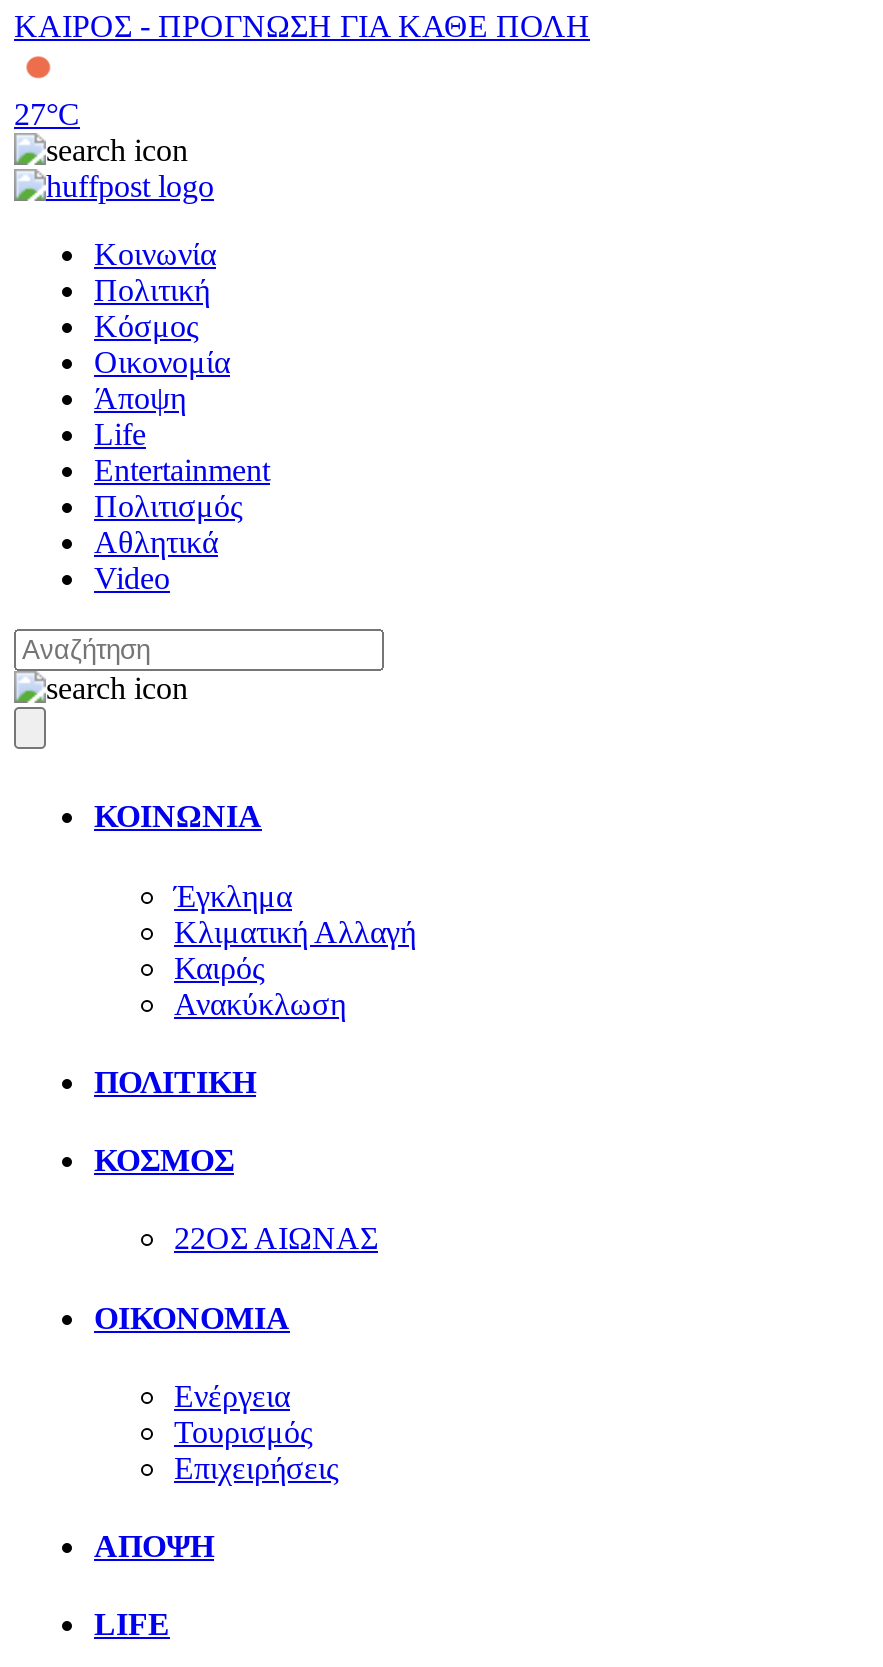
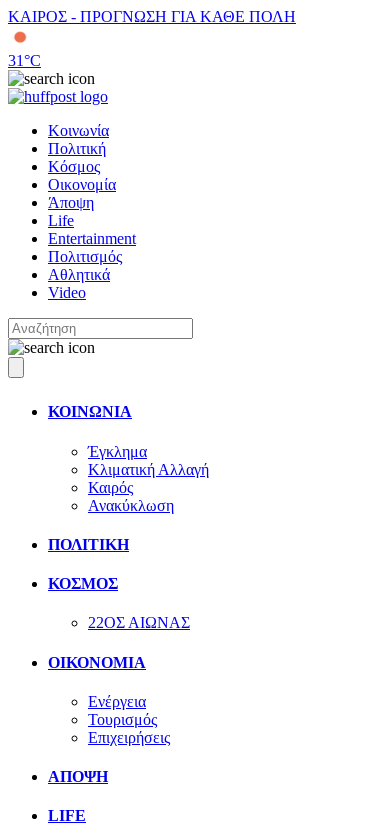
[14,97,80,131] 27°C -> [8,52,41,69] 31°C

